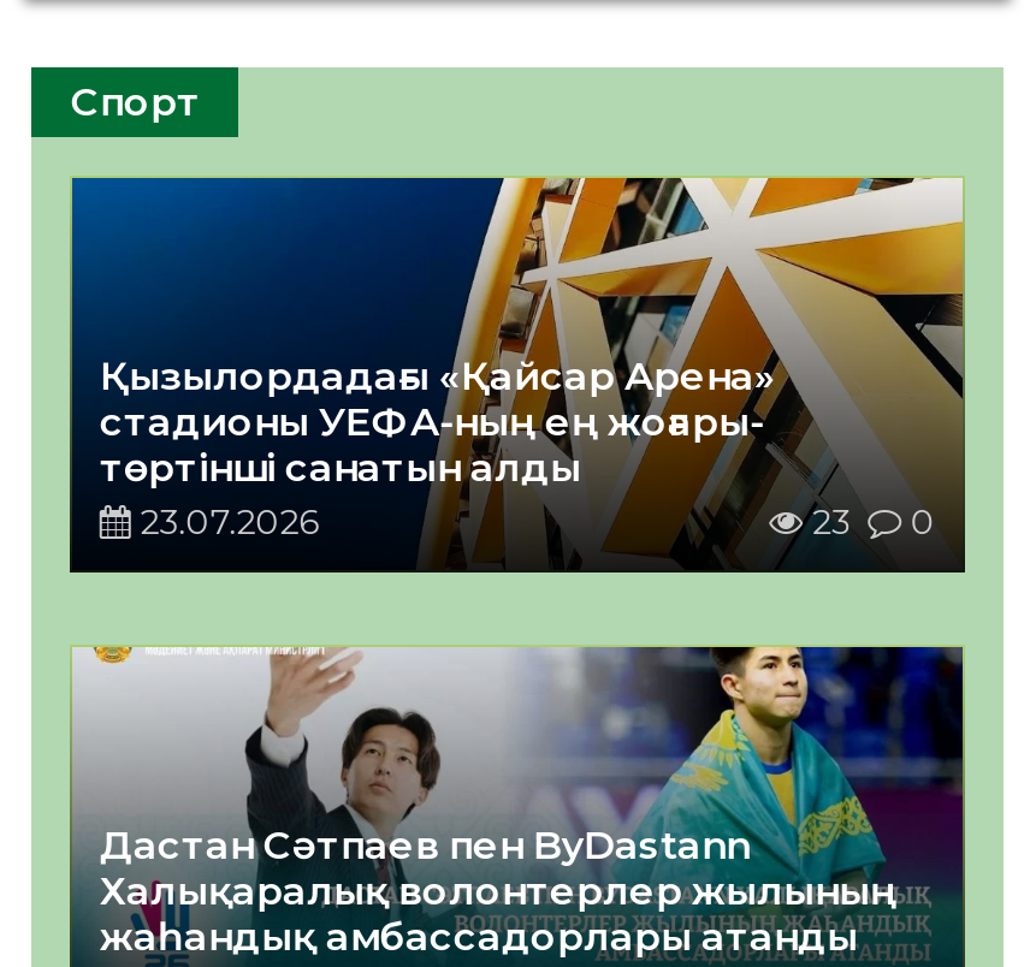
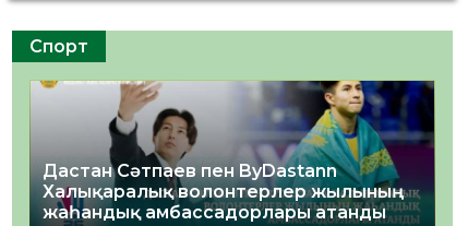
[70,176,965,606] [image] | Қызылордадағы «Қайсар Арена» | стадионы УЕФА-ның ең жоғары- | төртінші санатын алды | 23.07.2026 | 23 | 0 -> none

